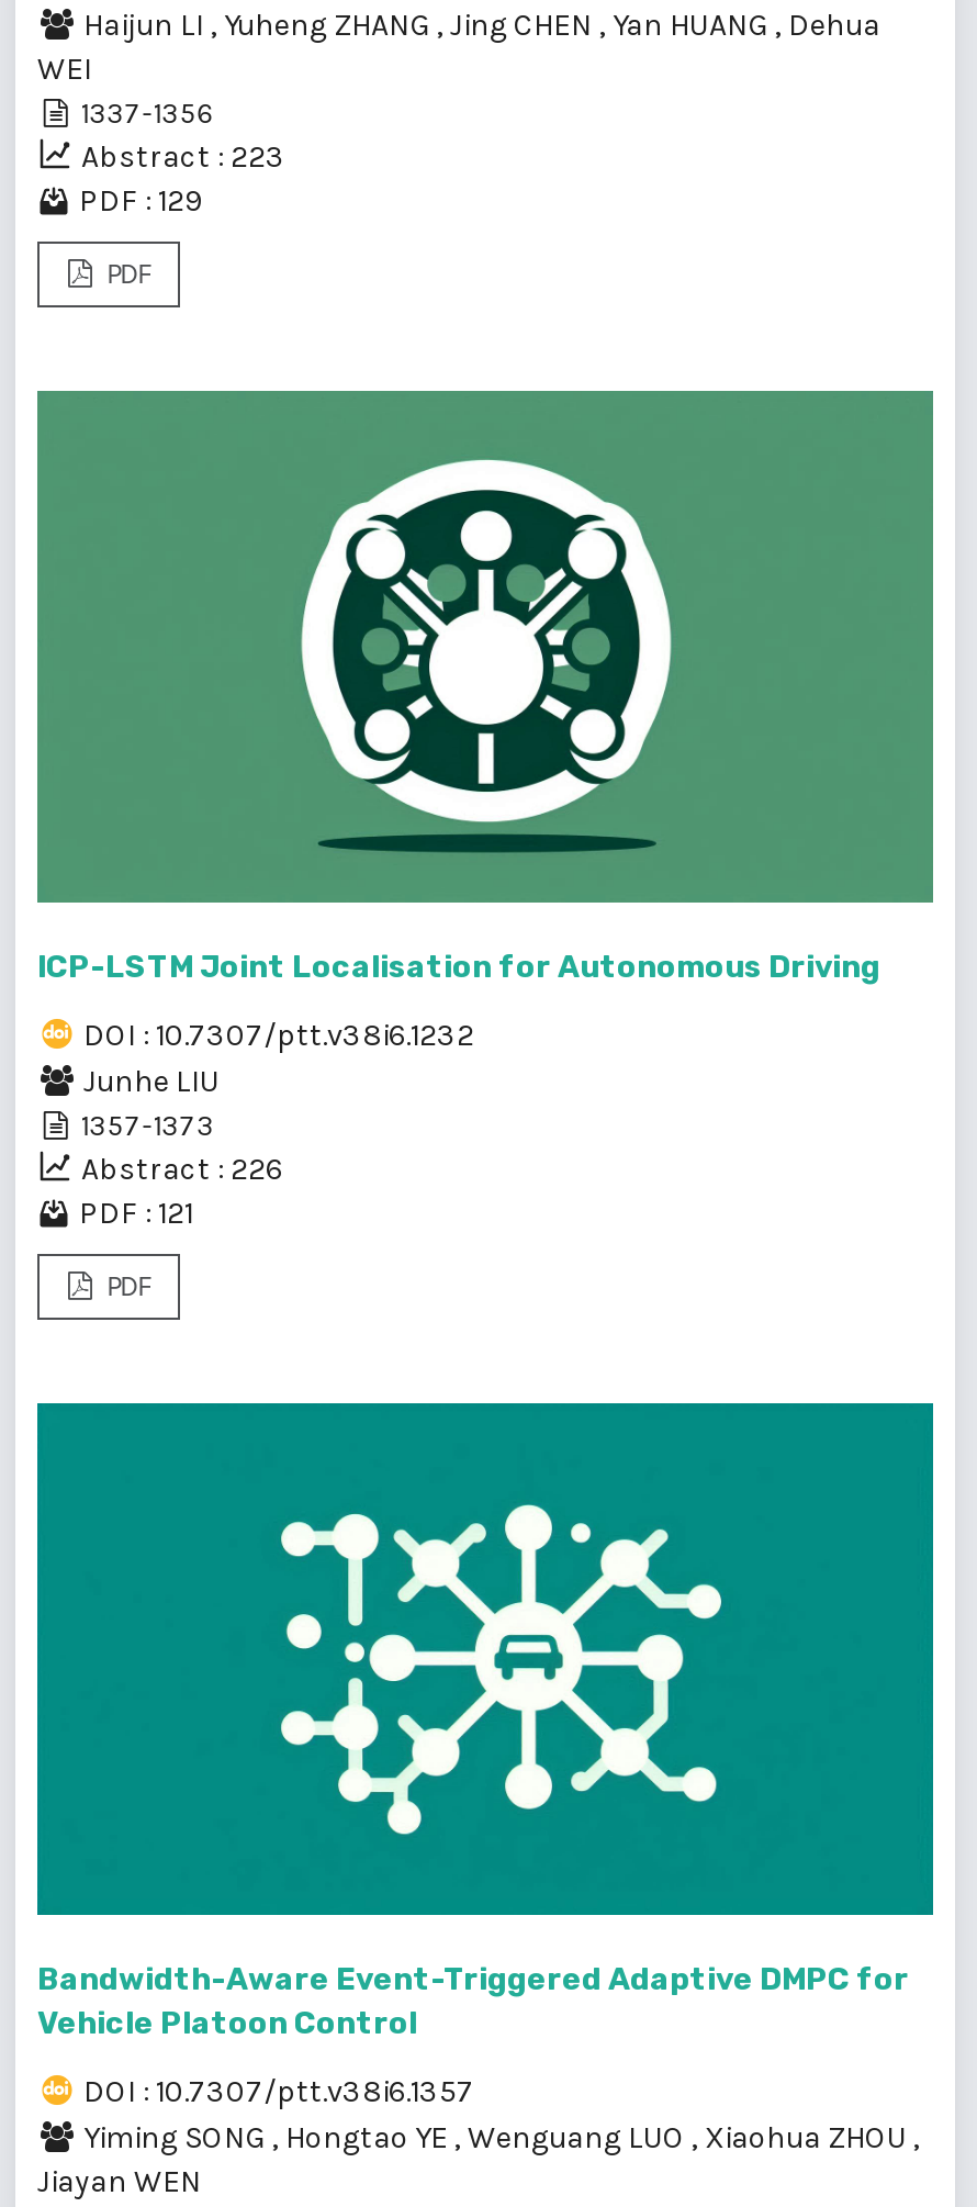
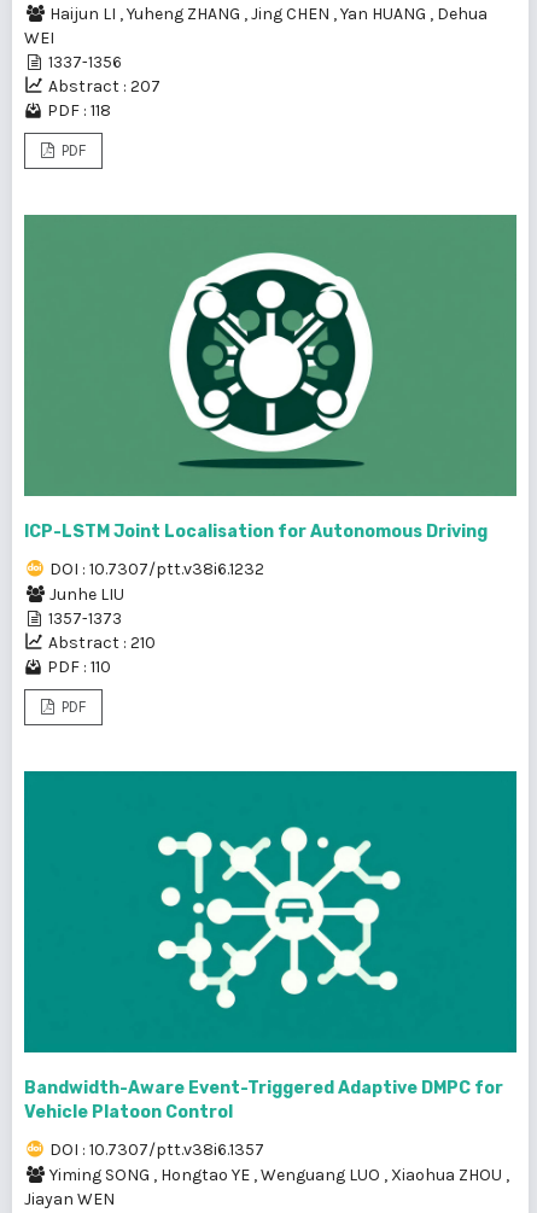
[81,137,285,175] Abstract : 223 -> [48,75,160,96] Abstract : 207
[79,181,202,219] PDF : 129 -> [47,100,111,120] PDF : 118
[81,1150,283,1187] Abstract : 226 -> [48,632,156,652] Abstract : 210
[79,1194,193,1231] PDF : 121 -> [47,656,111,677] PDF : 110

